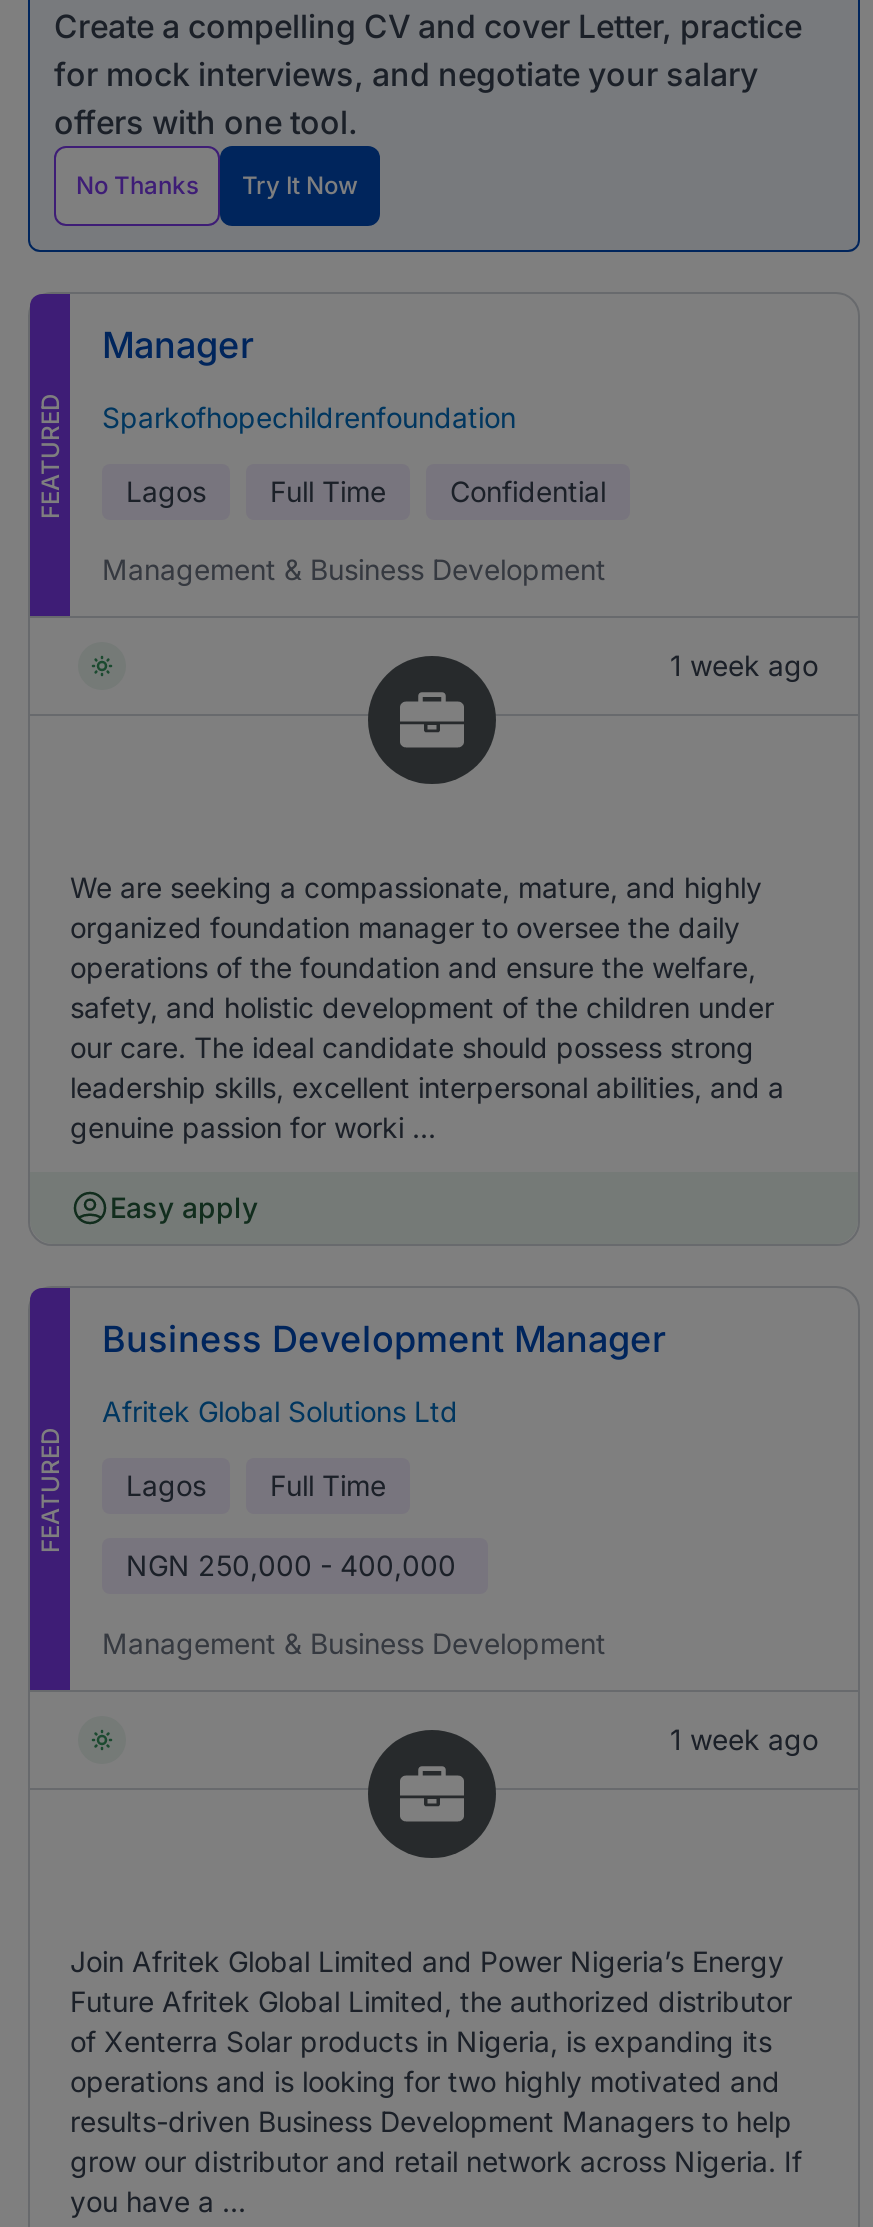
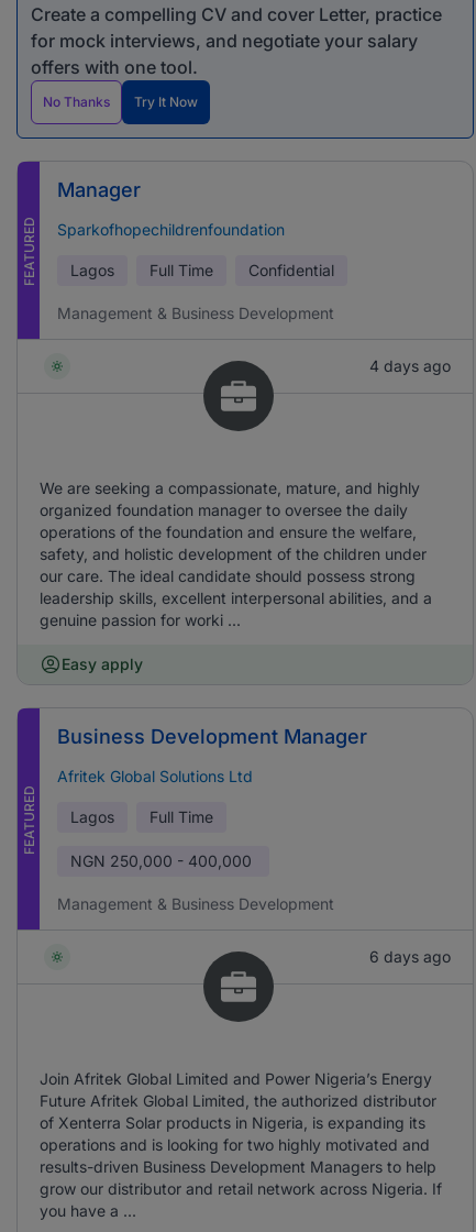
[670,648,818,682] 1 week ago -> [369,356,451,375] 4 days ago
[670,1722,818,1756] 1 week ago -> [369,947,451,966] 6 days ago

